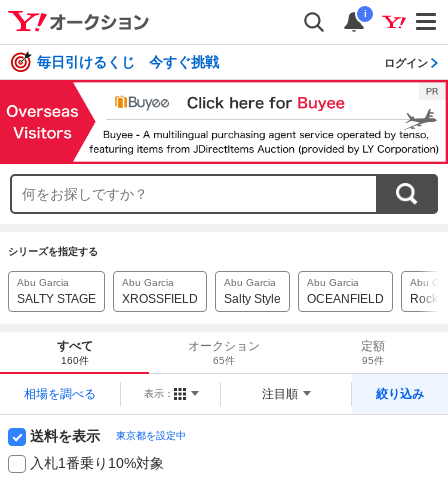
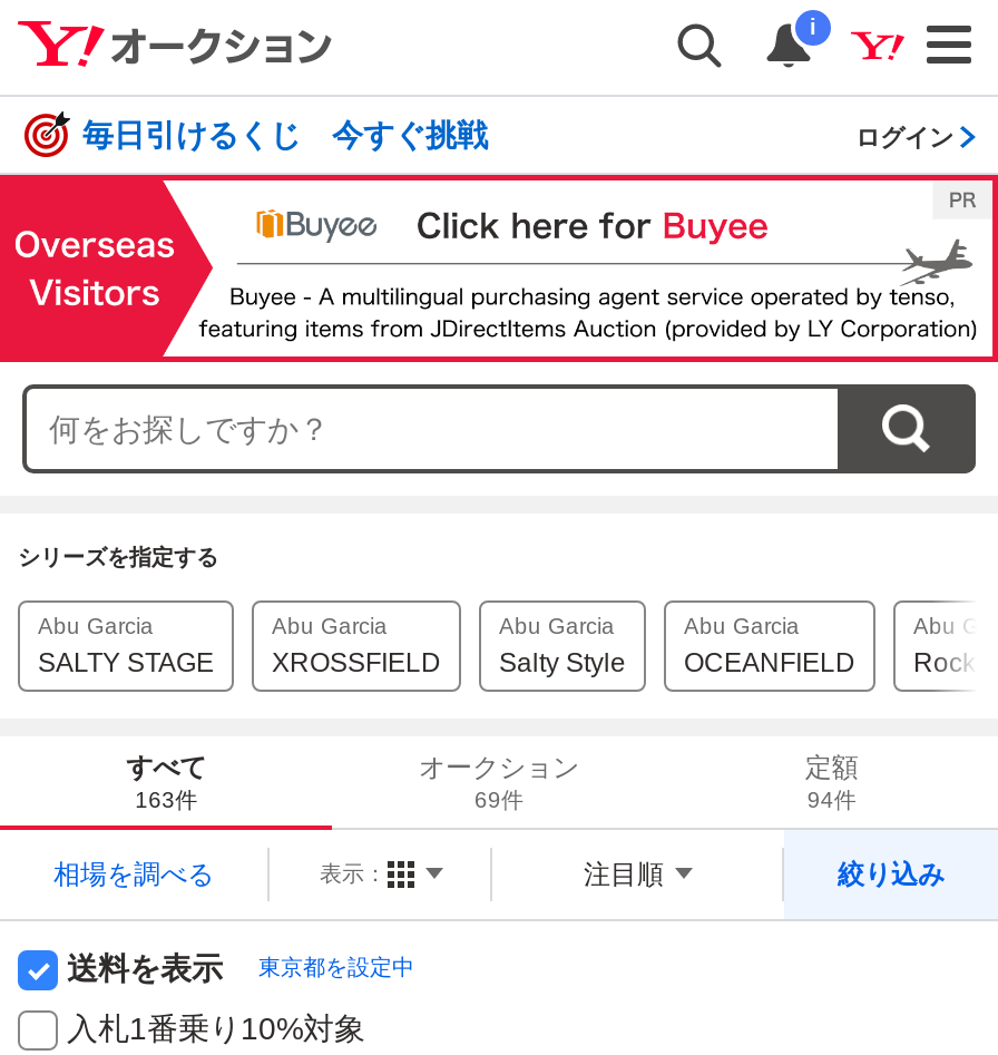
[61,355,89,366] 160件 -> [135,787,198,811] 163件
[213,355,235,366] 65件 -> [474,787,524,811] 69件
[362,355,384,366] 95件 -> [807,787,856,811] 94件

